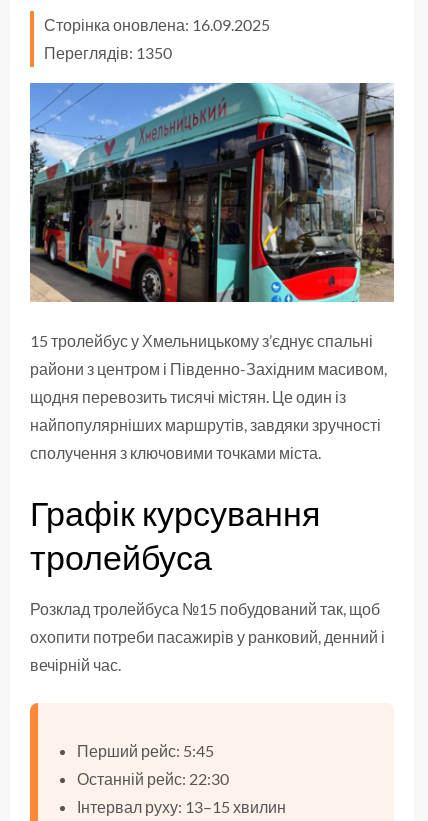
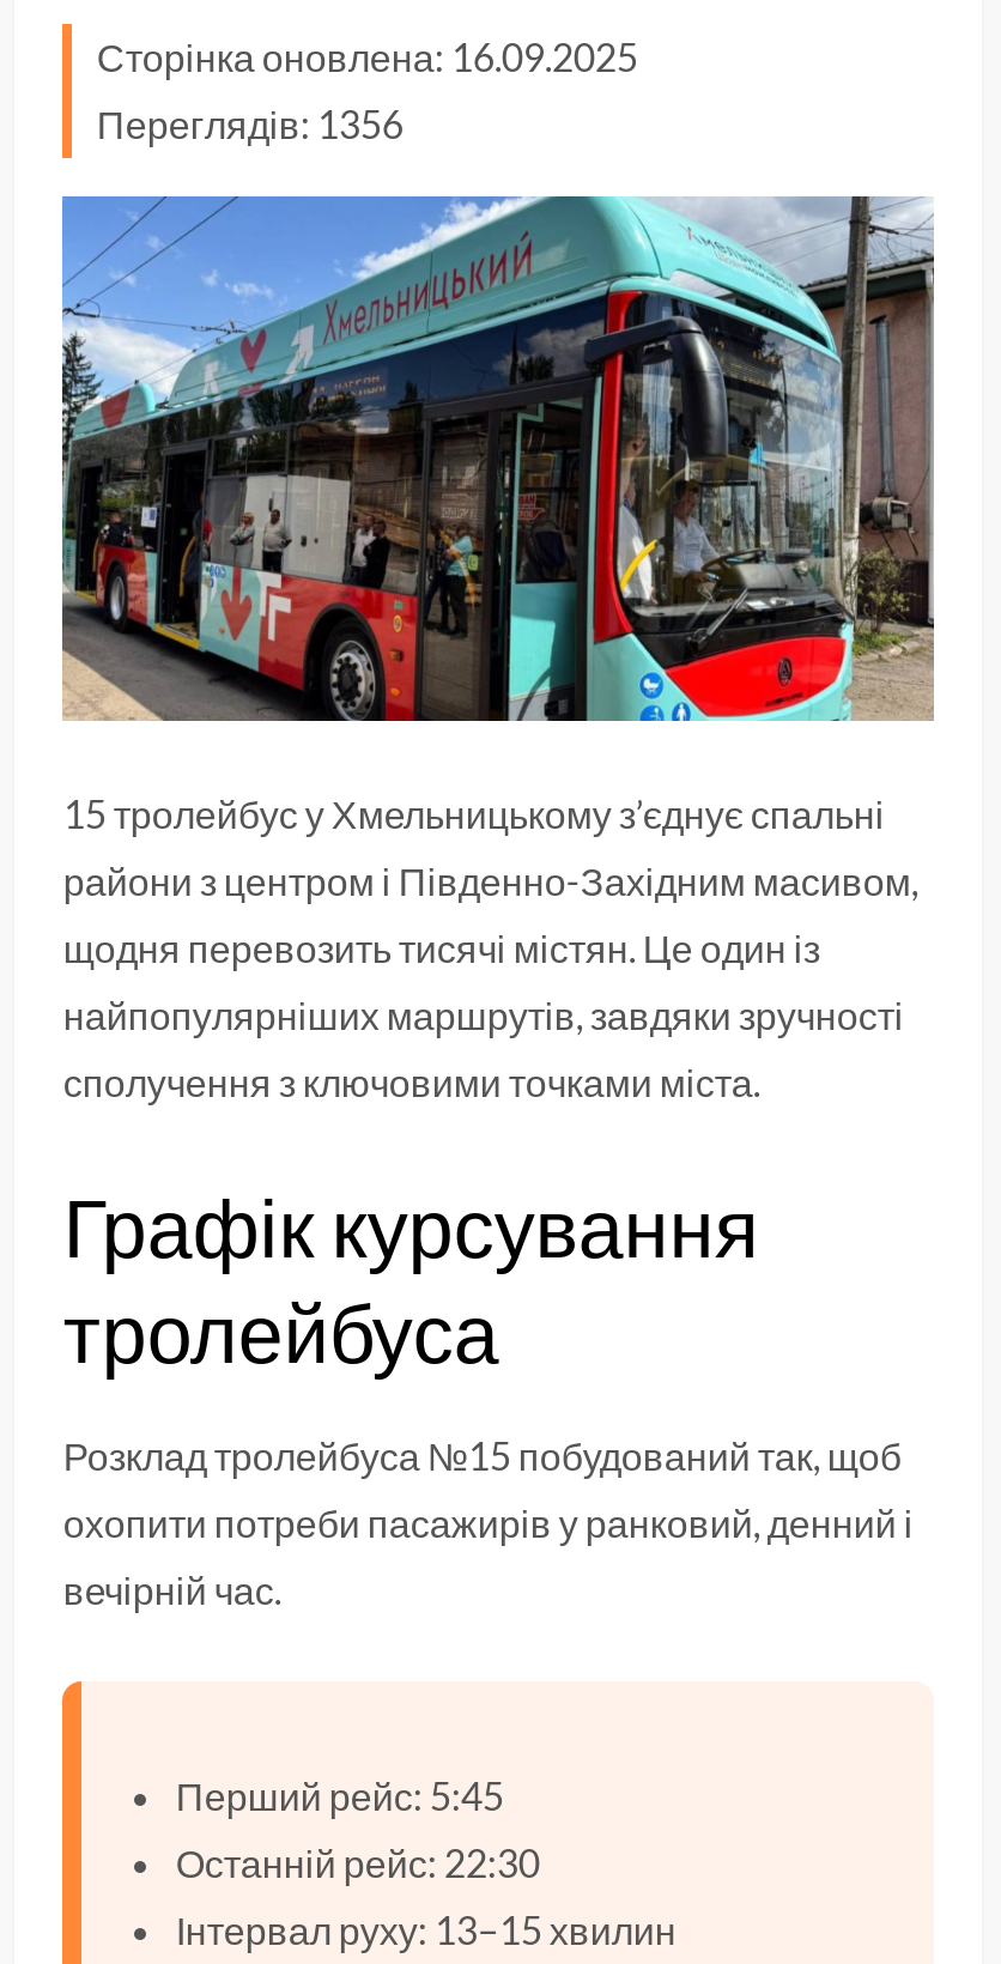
[44,43,172,62] Переглядів: 1350 -> [97,101,403,146] Переглядів: 1356

